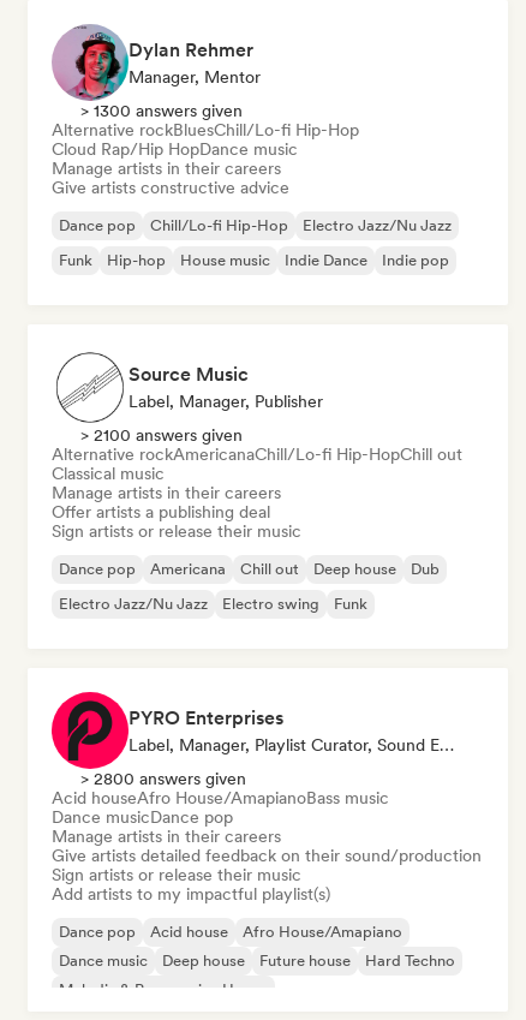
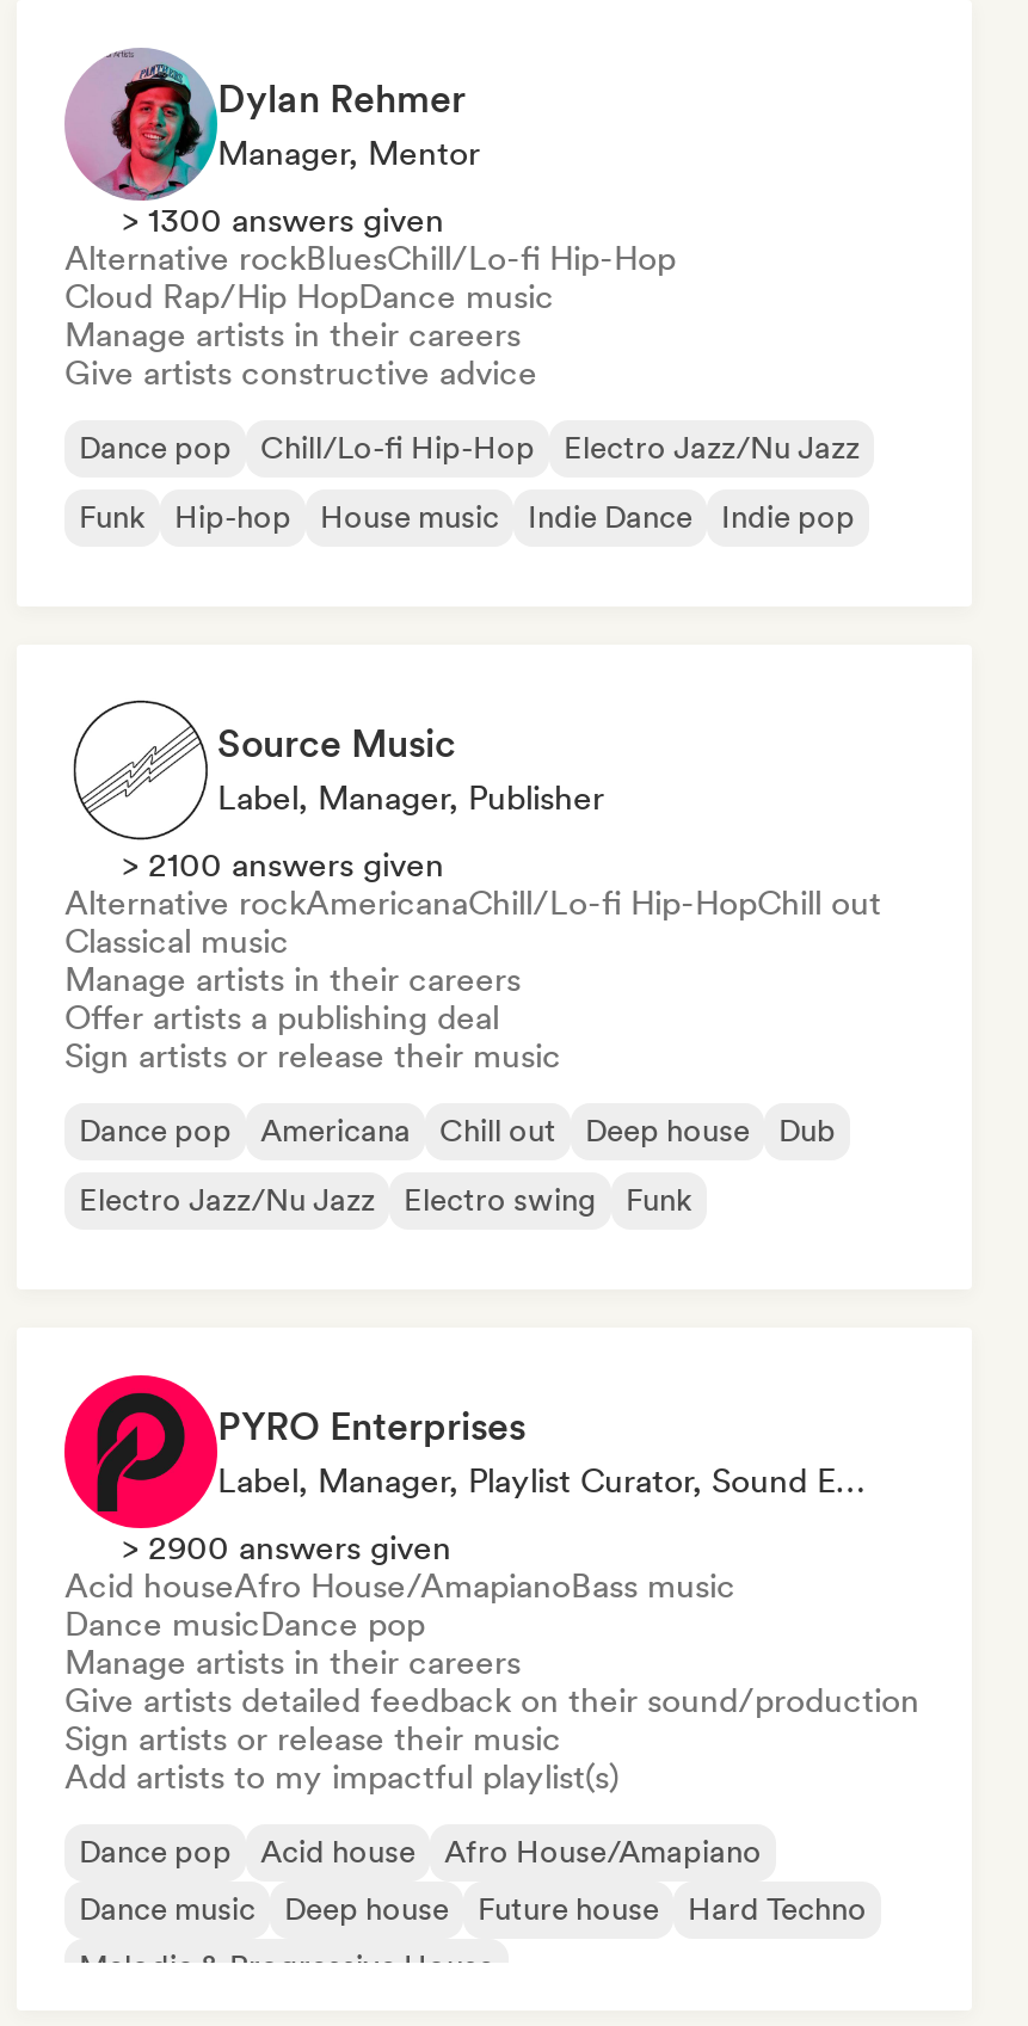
[80,769,246,788] > 2800 answers given -> [122,1528,451,1566] > 2900 answers given

